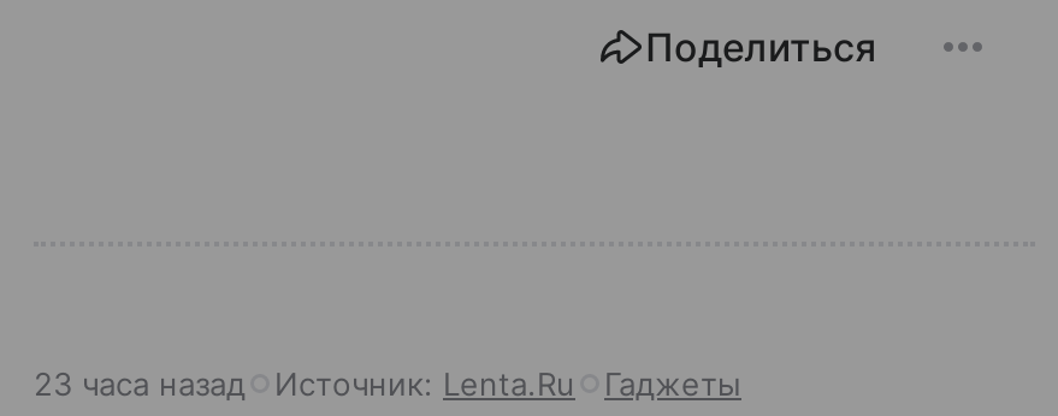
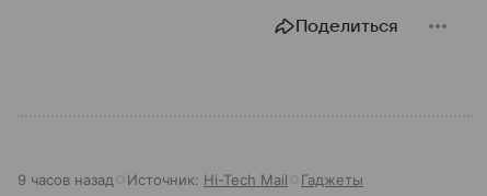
[34,366,575,404] 23 часа назад | Источник: Lenta.Ru -> [18,171,288,188] 9 часов назад | Источник: Hi-Tech Mail

